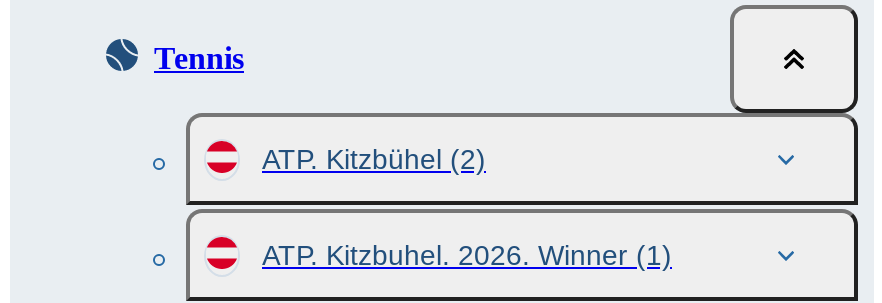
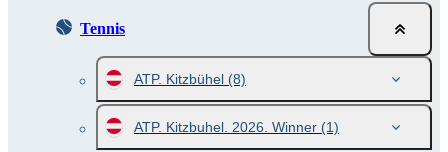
[262,143,486,175] ATP. Kitzbühel (2) -> [134,71,246,87] ATP. Kitzbühel (8)

